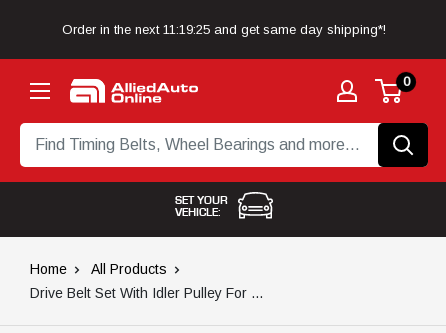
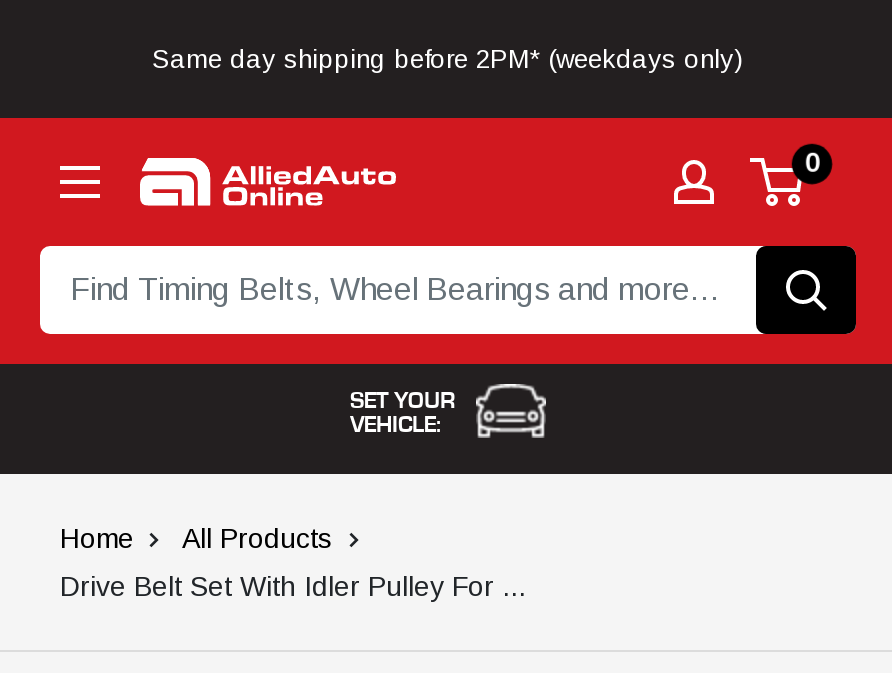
[62,22,386,37] Order in the next 11:19:25 and get same day shipping*! -> [152,44,744,74] Same day shipping before 2PM* (weekdays only)

